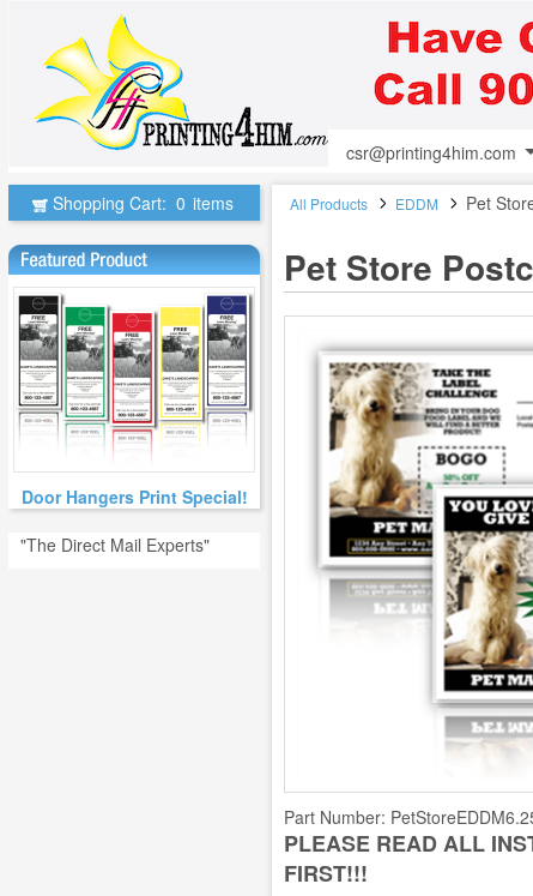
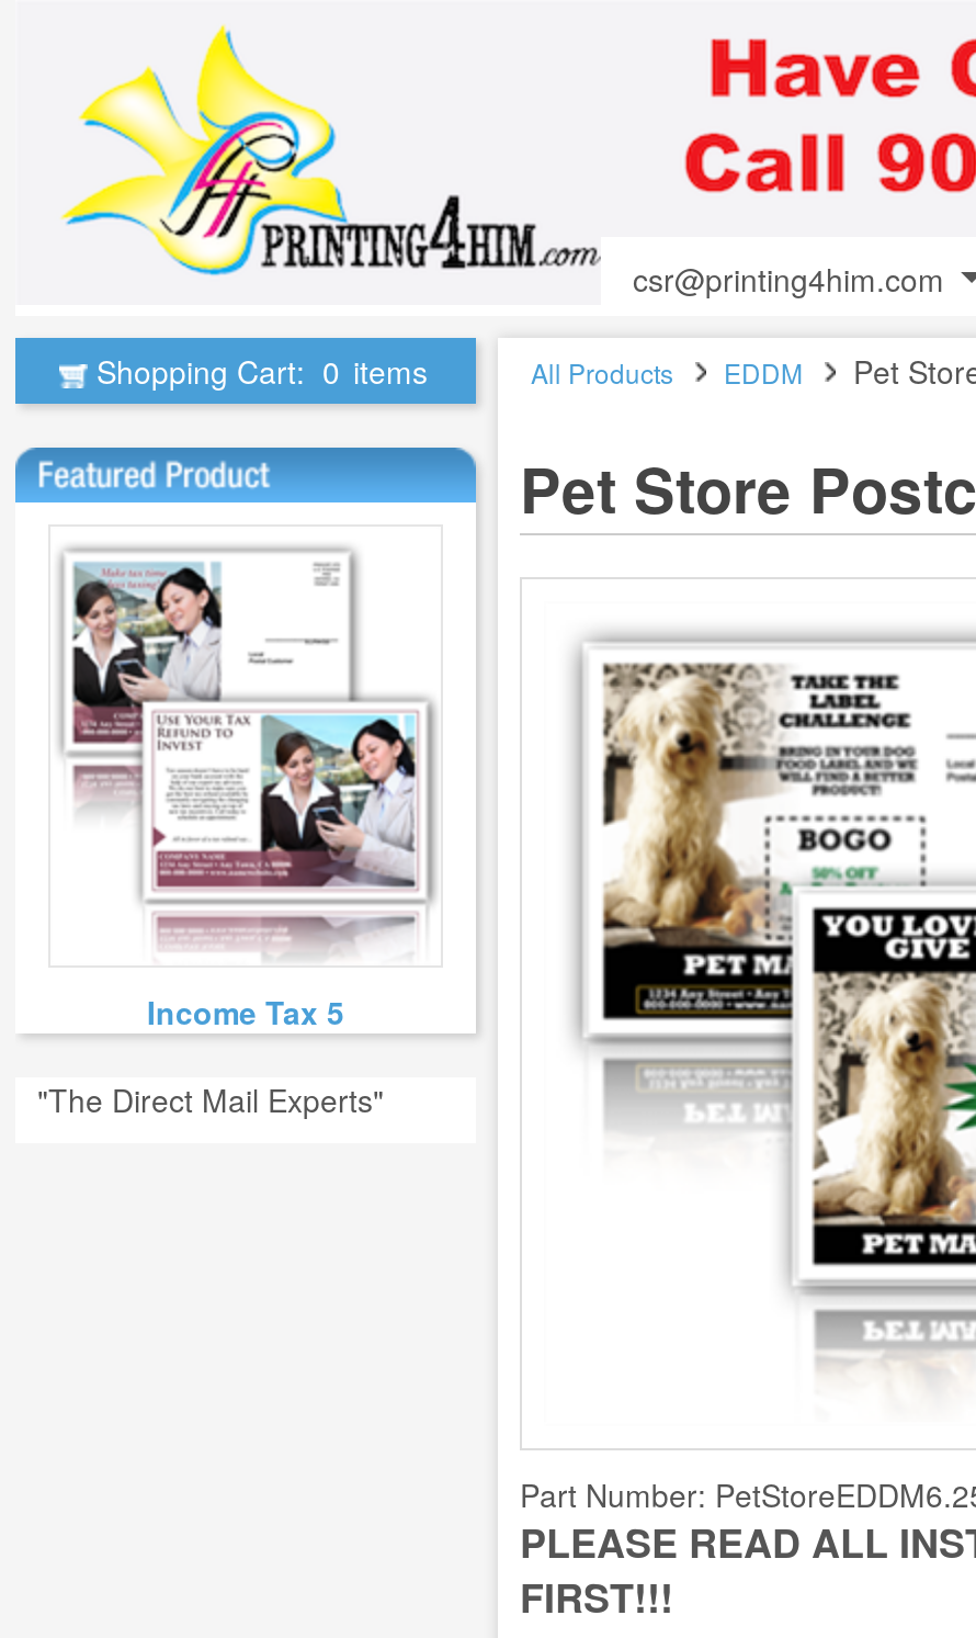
[17,294,254,467] [image] -> [33,551,463,871] [image]
[21,485,247,509] Door Hangers Print Special! -> [147,990,344,1033] Income Tax 5
moved [20,533,210,557] -> [37,1077,384,1121]: "The Direct Mail Experts"

